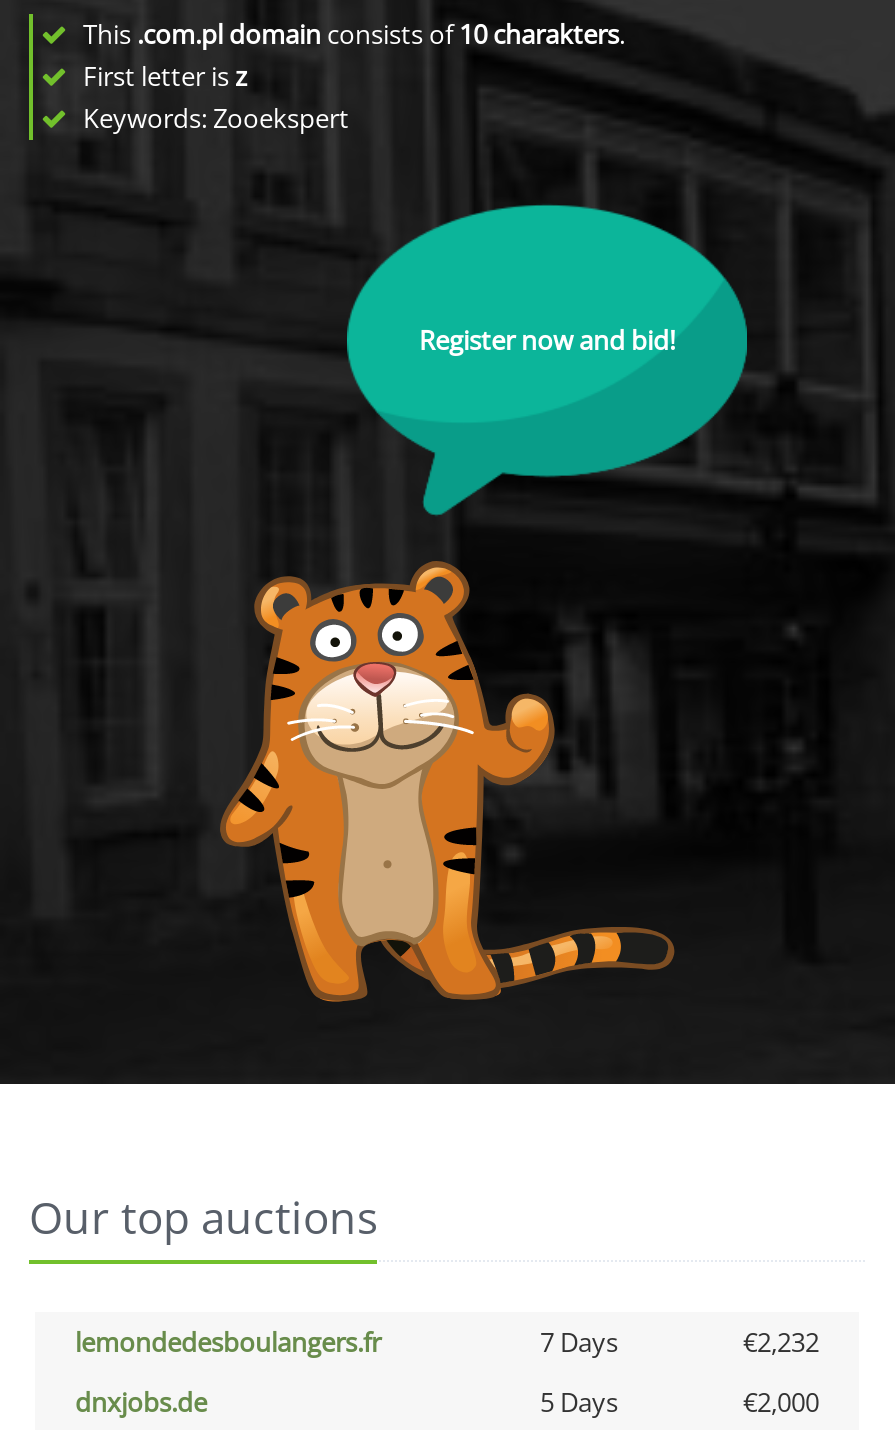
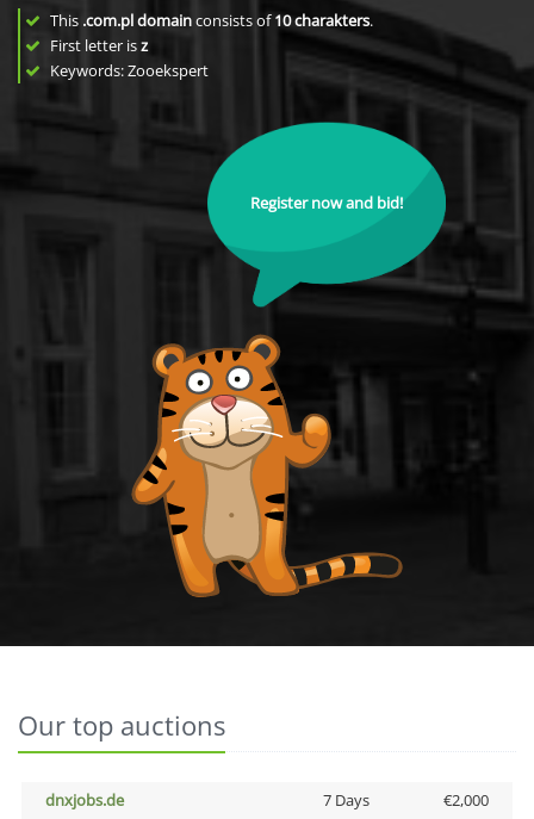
[75,1324,819,1360] lemondedesboulangers.fr | 7 Days | €2,232 -> none
[540,1384,618,1420] 5 Days -> [322,789,369,811] 7 Days

